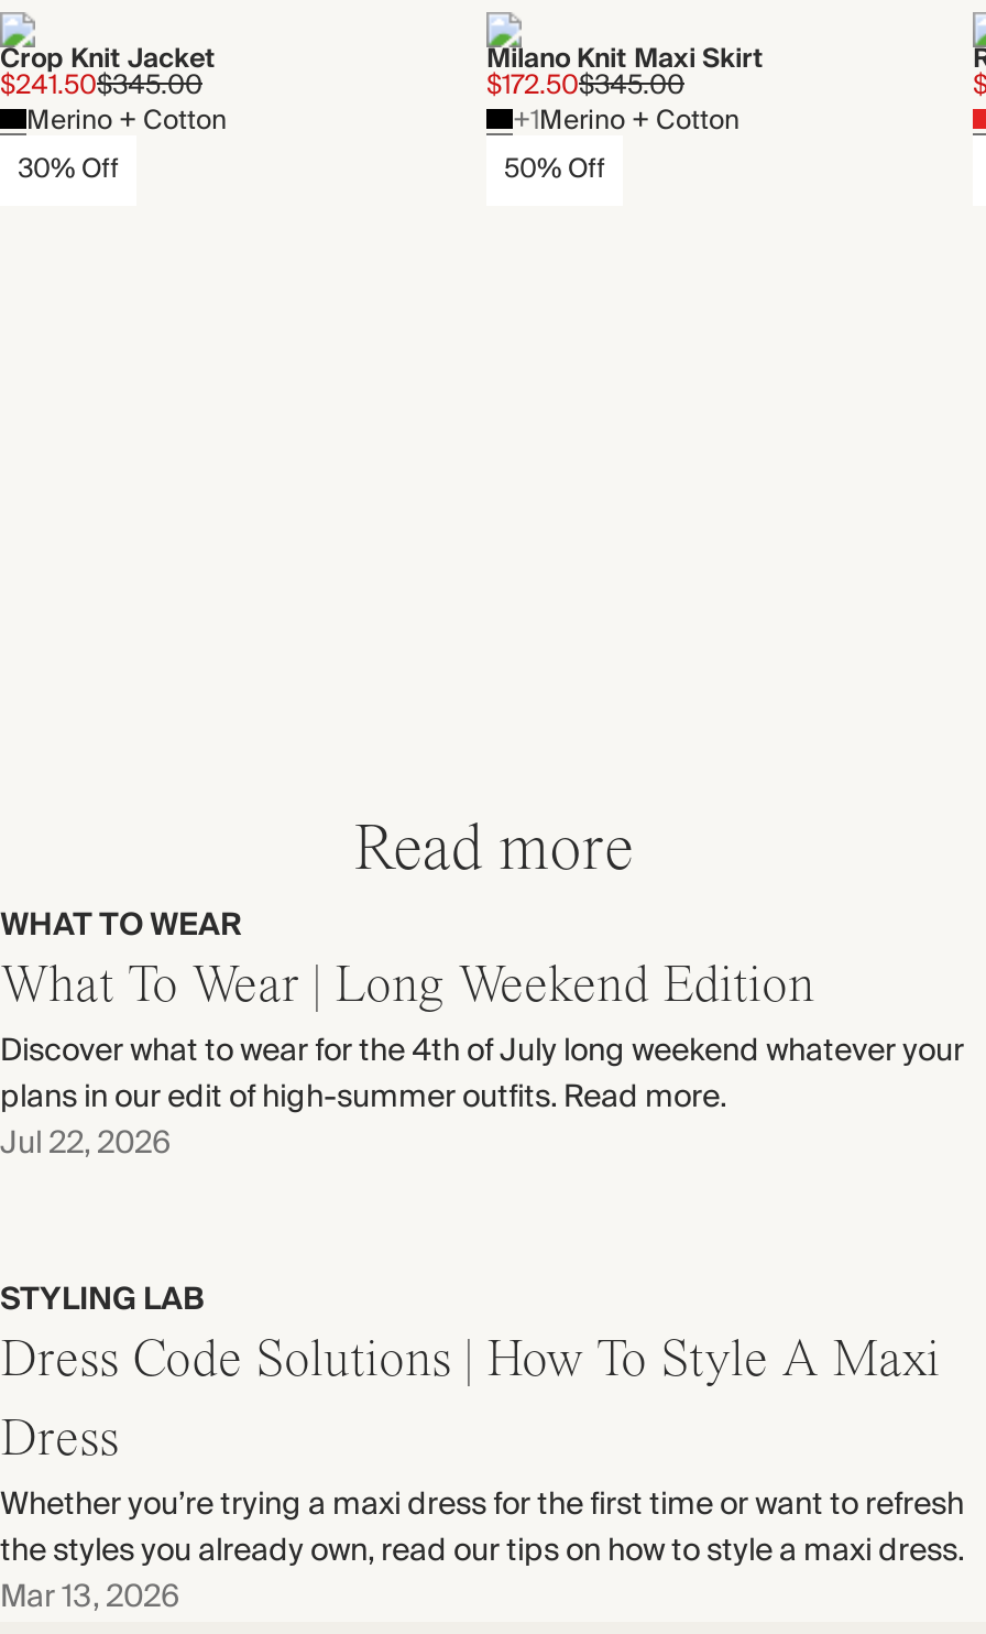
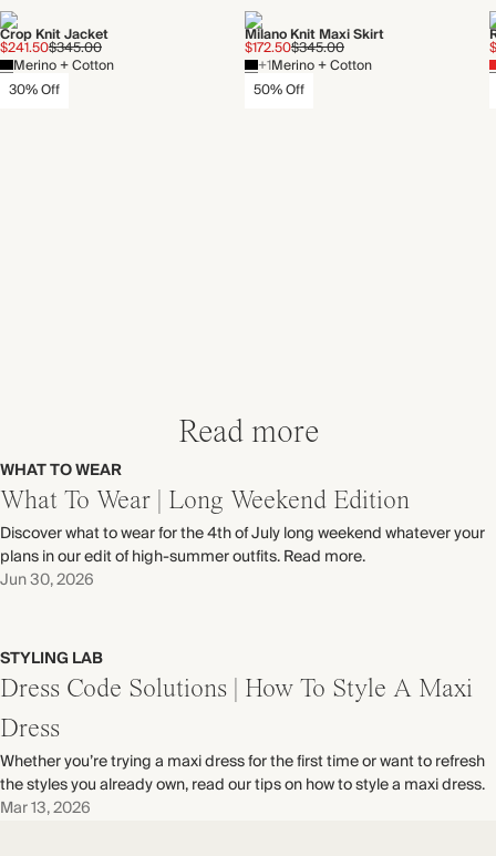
[0,1118,172,1171] Jul 22, 2026 -> [0,567,94,594] Jun 30, 2026

